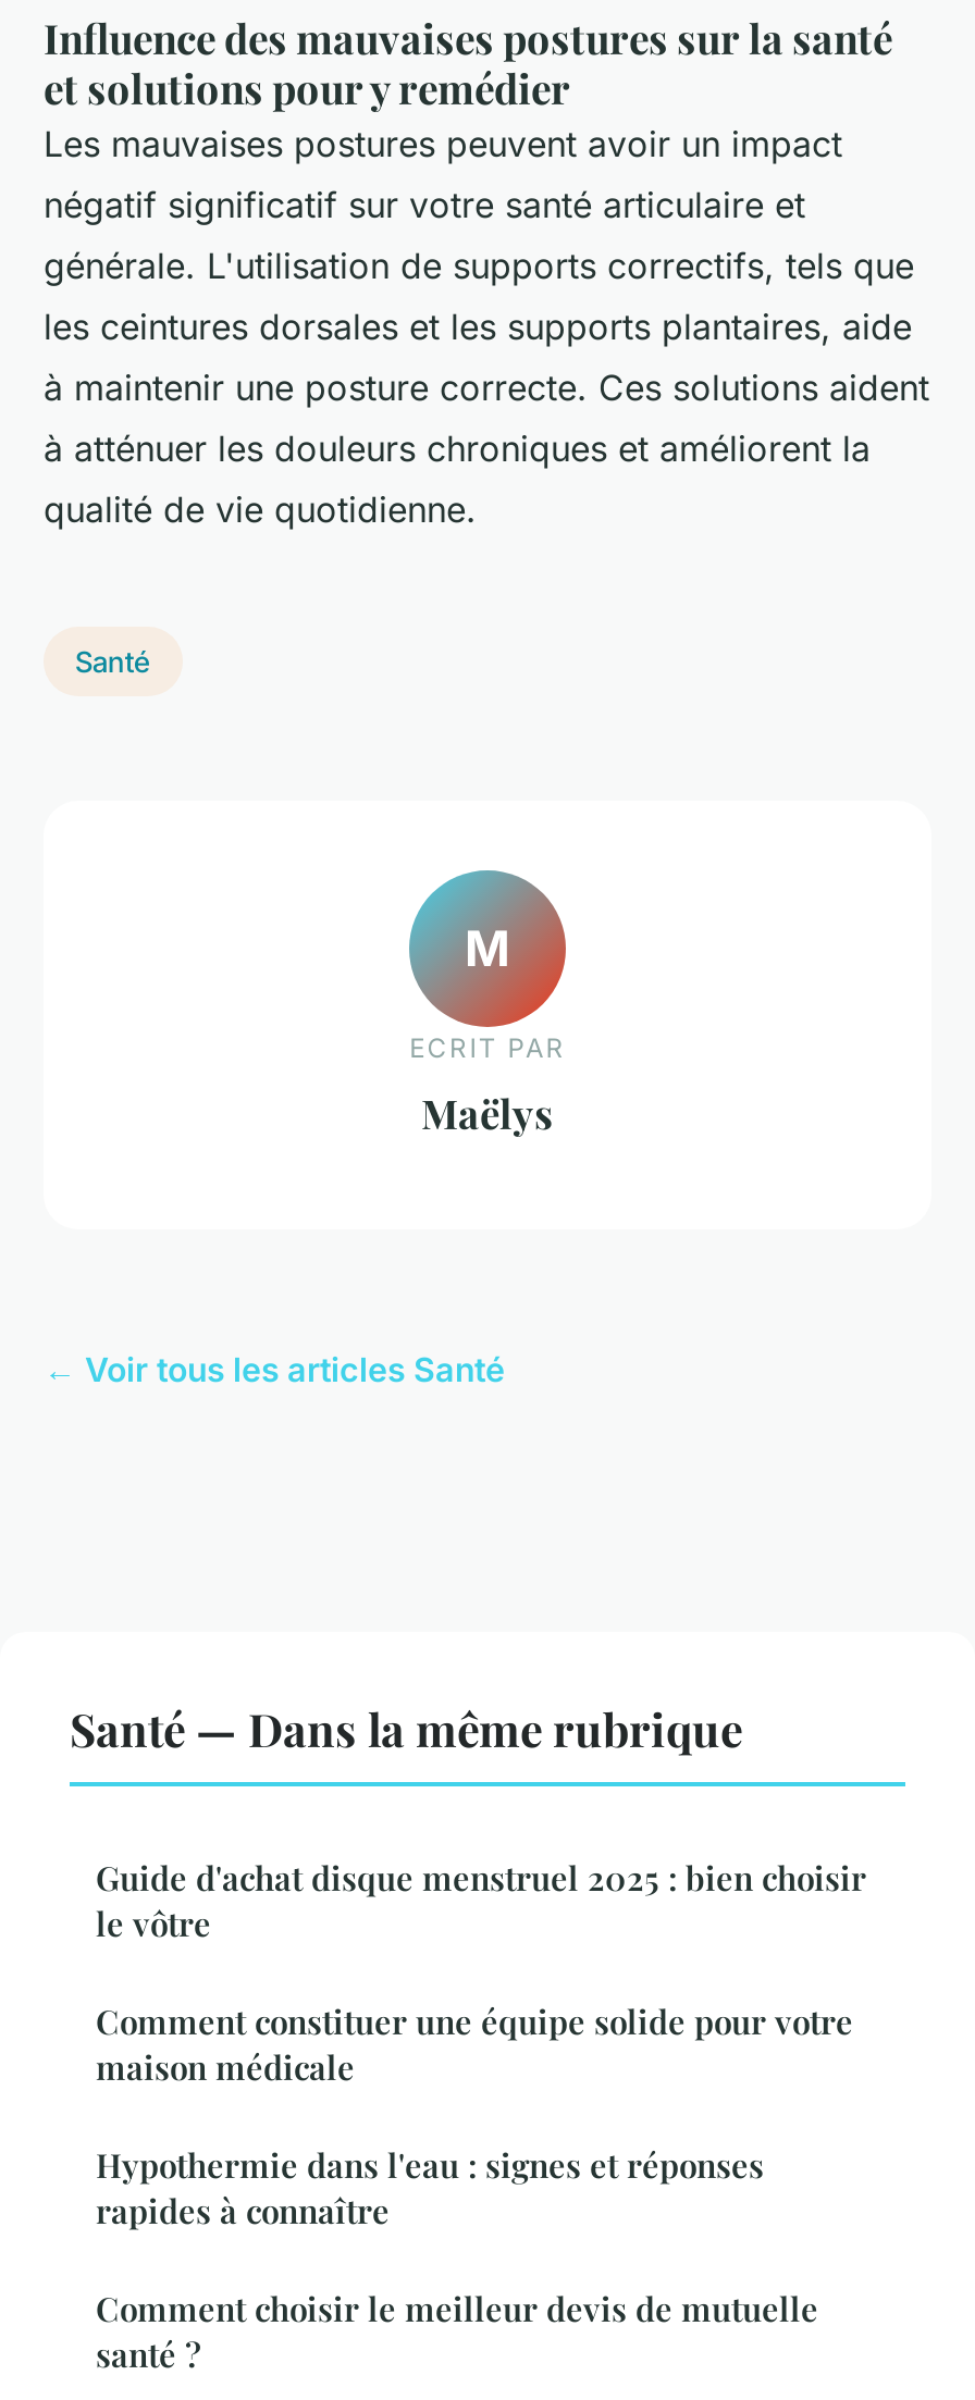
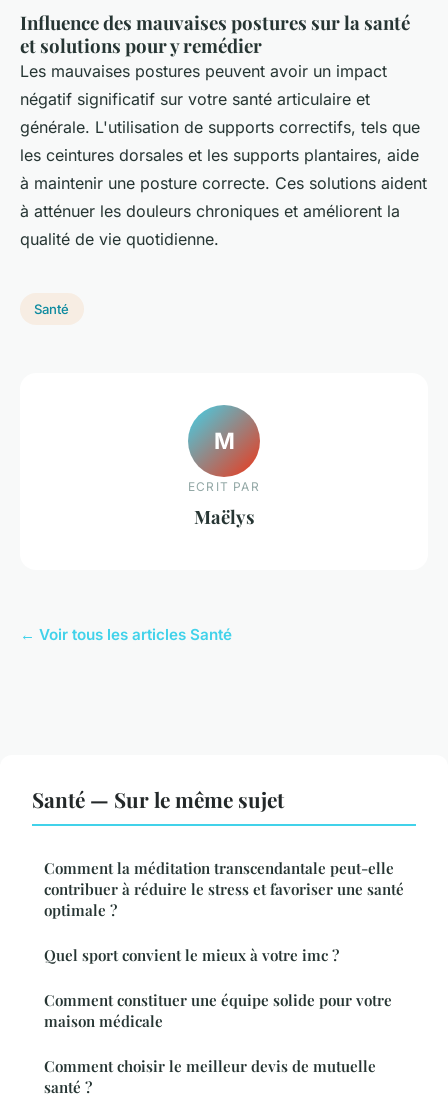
[70,1697,866,1945] Santé — Dans la même rubrique | Guide d'achat disque menstruel 2025 : bien choisir | le vôtre -> [32,785,404,965] Santé — Sur le même sujet | Comment la méditation transcendantale peut-elle | contribuer à réduire le stress et favoriser une santé | optimale ? | Quel sport convient le mieux à votre imc ?
moved [96,2000,853,2089] -> [44,990,392,1031]: Comment constituer une équipe solide pour votre | maison médicale
[96,2143,764,2232] Hypothermie dans l'eau : signes et réponses | rapides à connaître -> none

